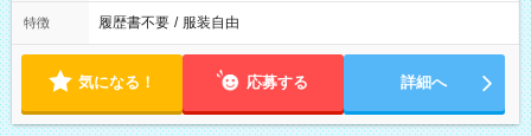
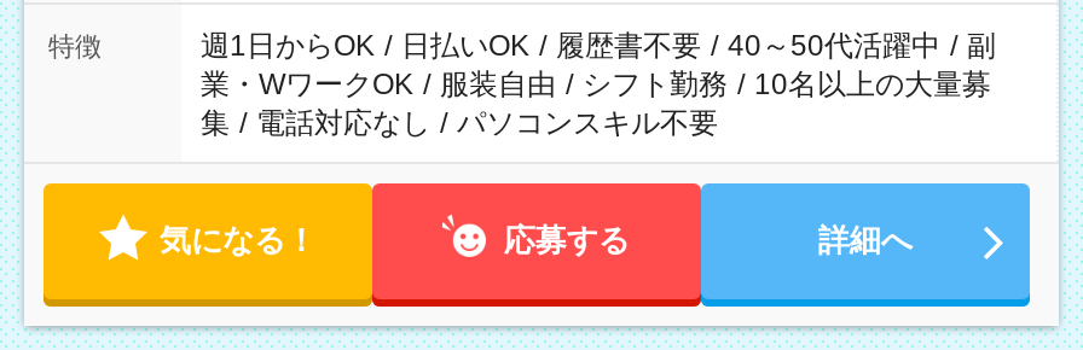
[98,14,239,31] 履歴書不要 / 服装自由 -> [201,29,996,140] 週1日からOK / 日払いOK / 履歴書不要 / 40～50代活躍中 / 副 | 業・WワークOK / 服装自由 / シフト勤務 / 10名以上の大量募 | 集 / 電話対応なし / パソコンスキル不要

